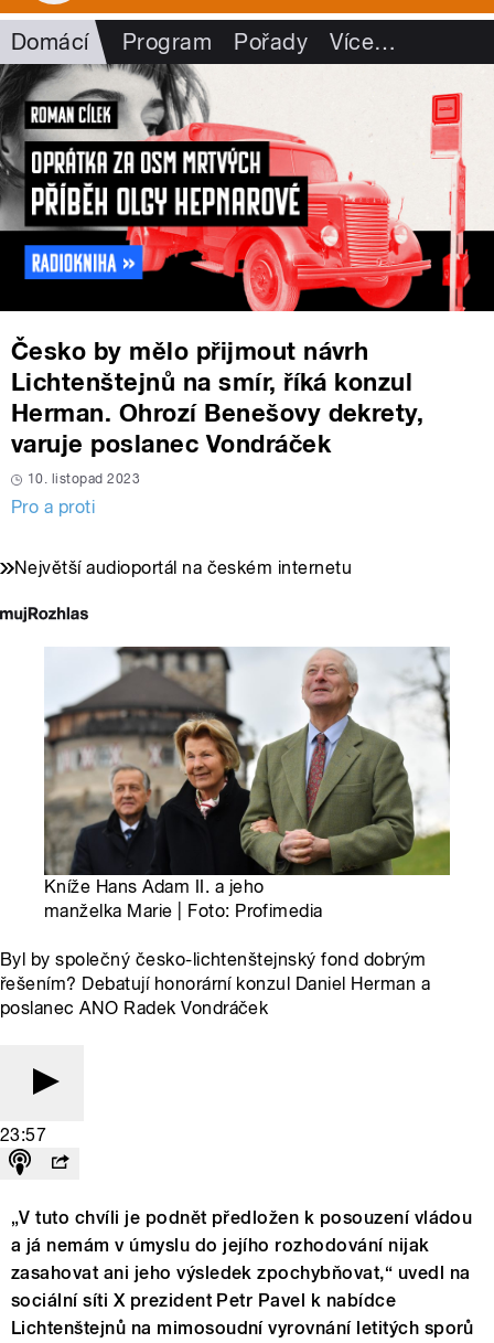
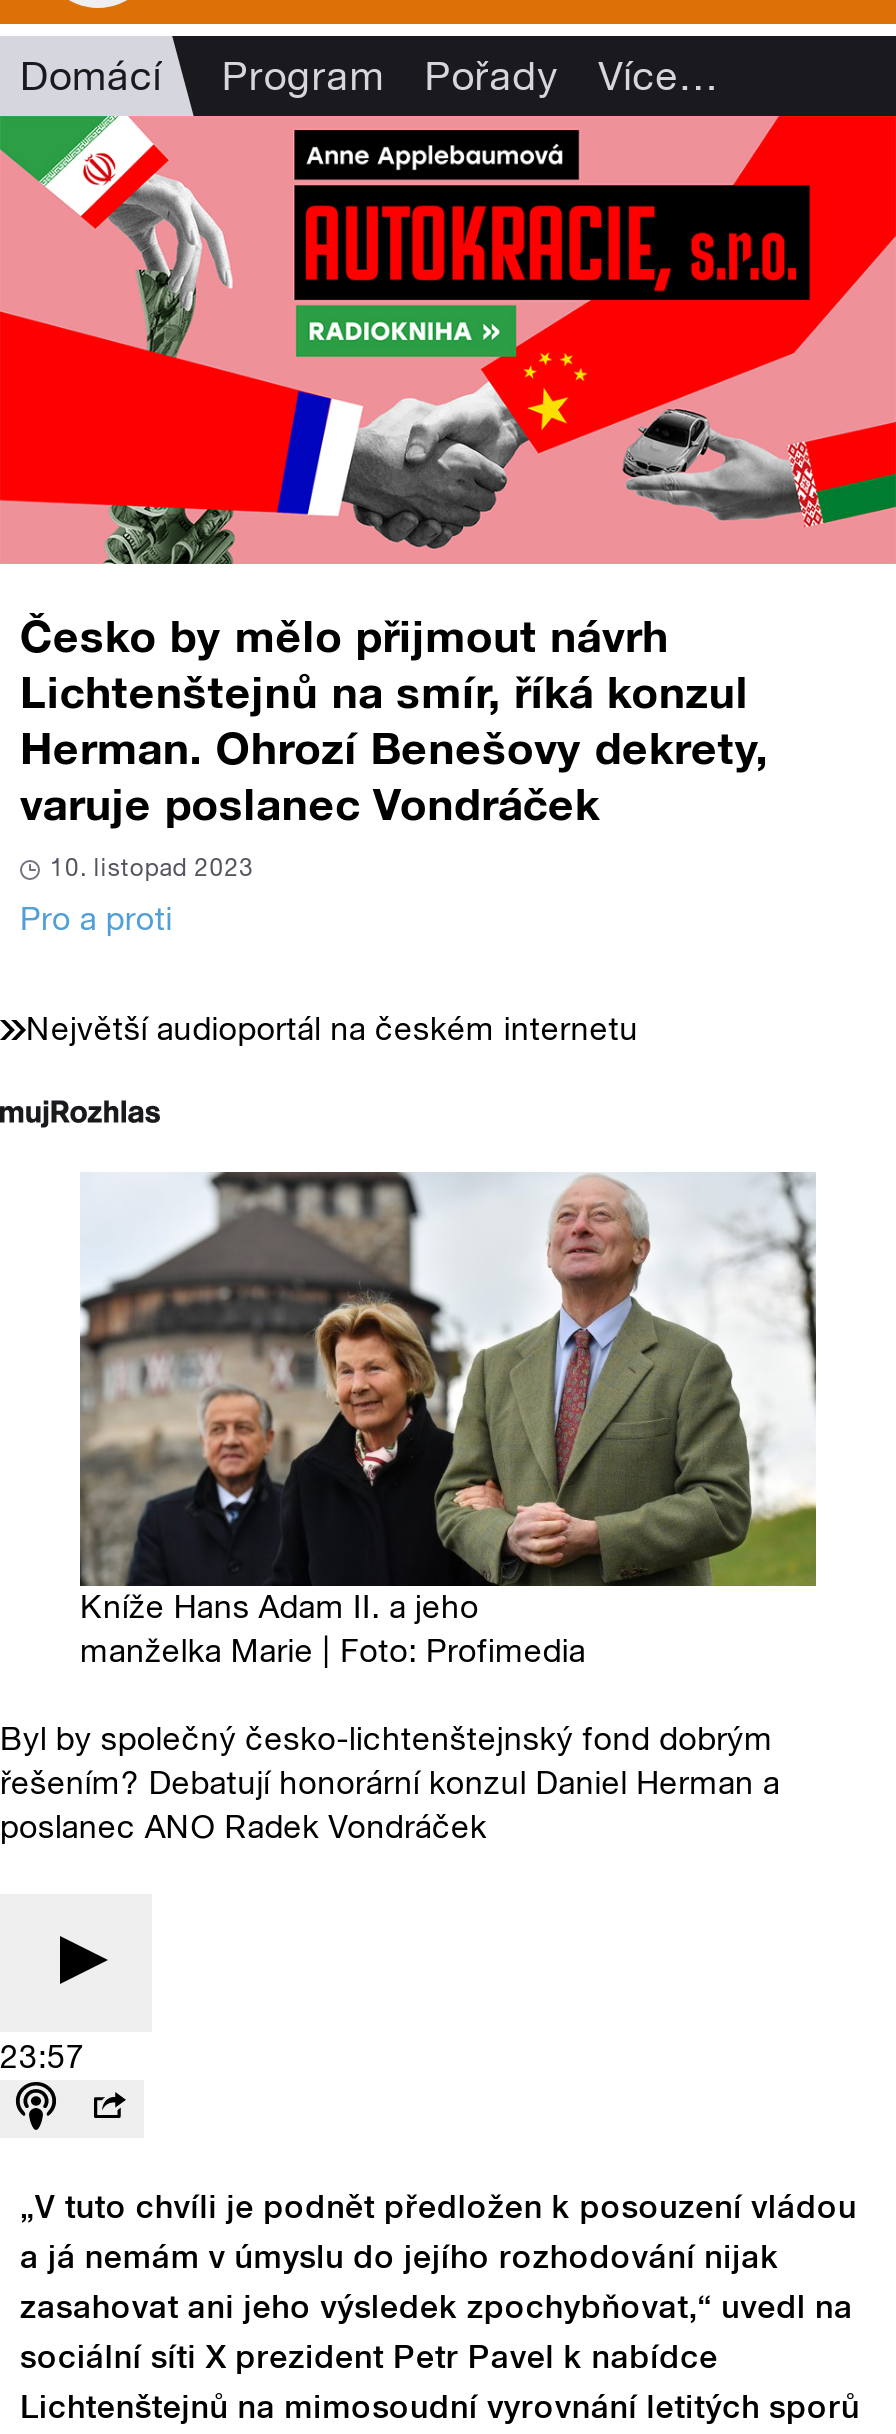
[3,63,491,312] [image] -> [6,114,890,566] [image]

